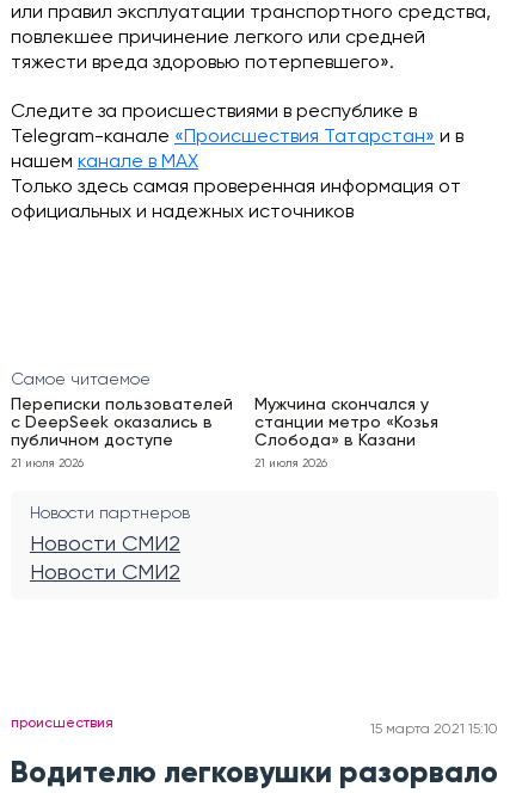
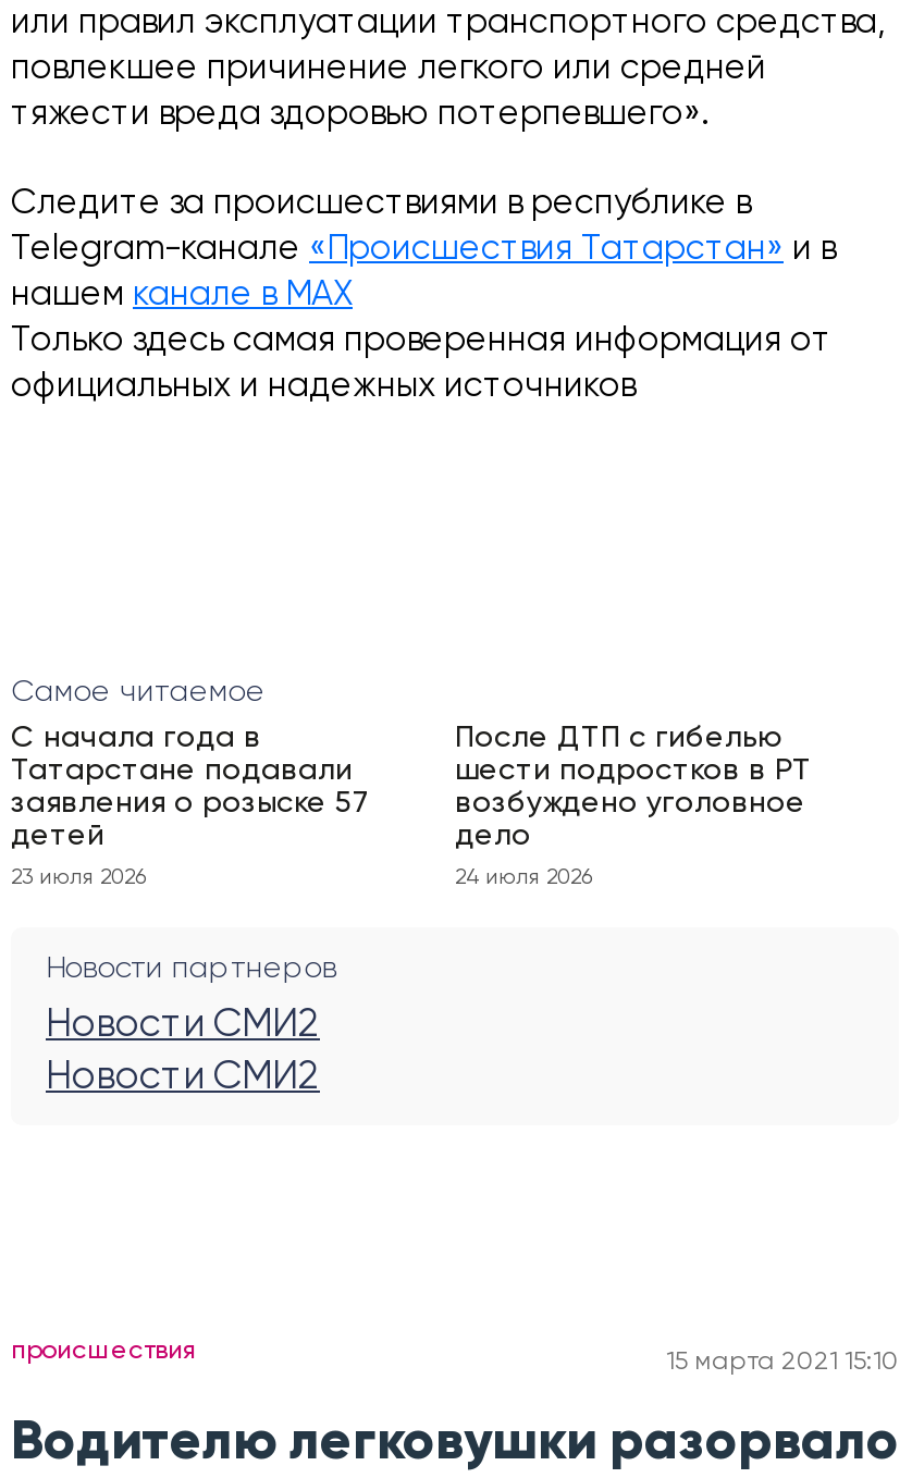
[11,396,233,449] Переписки пользователей | с DeepSeek оказались в | публичном доступе -> [11,723,370,851] С начала года в | Татарстане подавали | заявления о розыске 57 | детей
[254,396,438,449] Мужчина скончался у | станции метро «Козья | Слобода» в Казани -> [455,723,812,851] После ДТП с гибелью | шести подростков в РТ | возбуждено уголовное | дело
[11,457,84,469] 21 июля 2026 -> [11,866,146,888] 23 июля 2026
[254,457,327,469] 21 июля 2026 -> [455,866,592,888] 24 июля 2026

